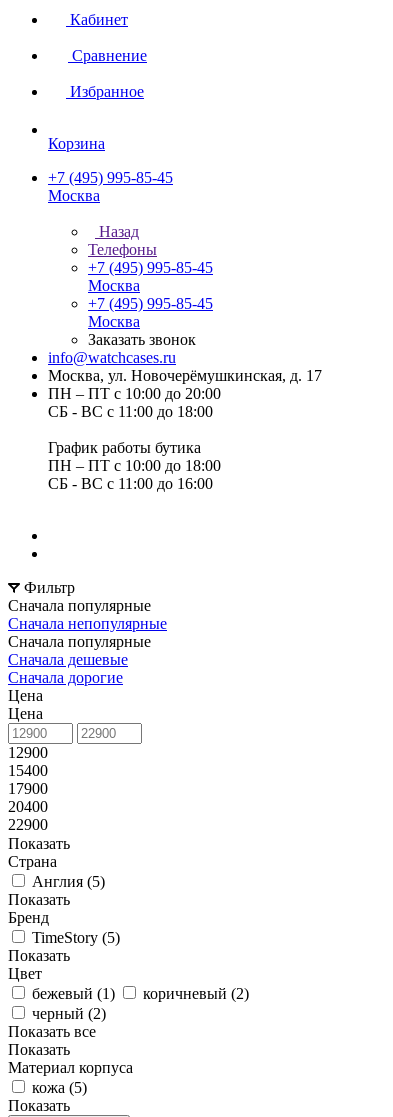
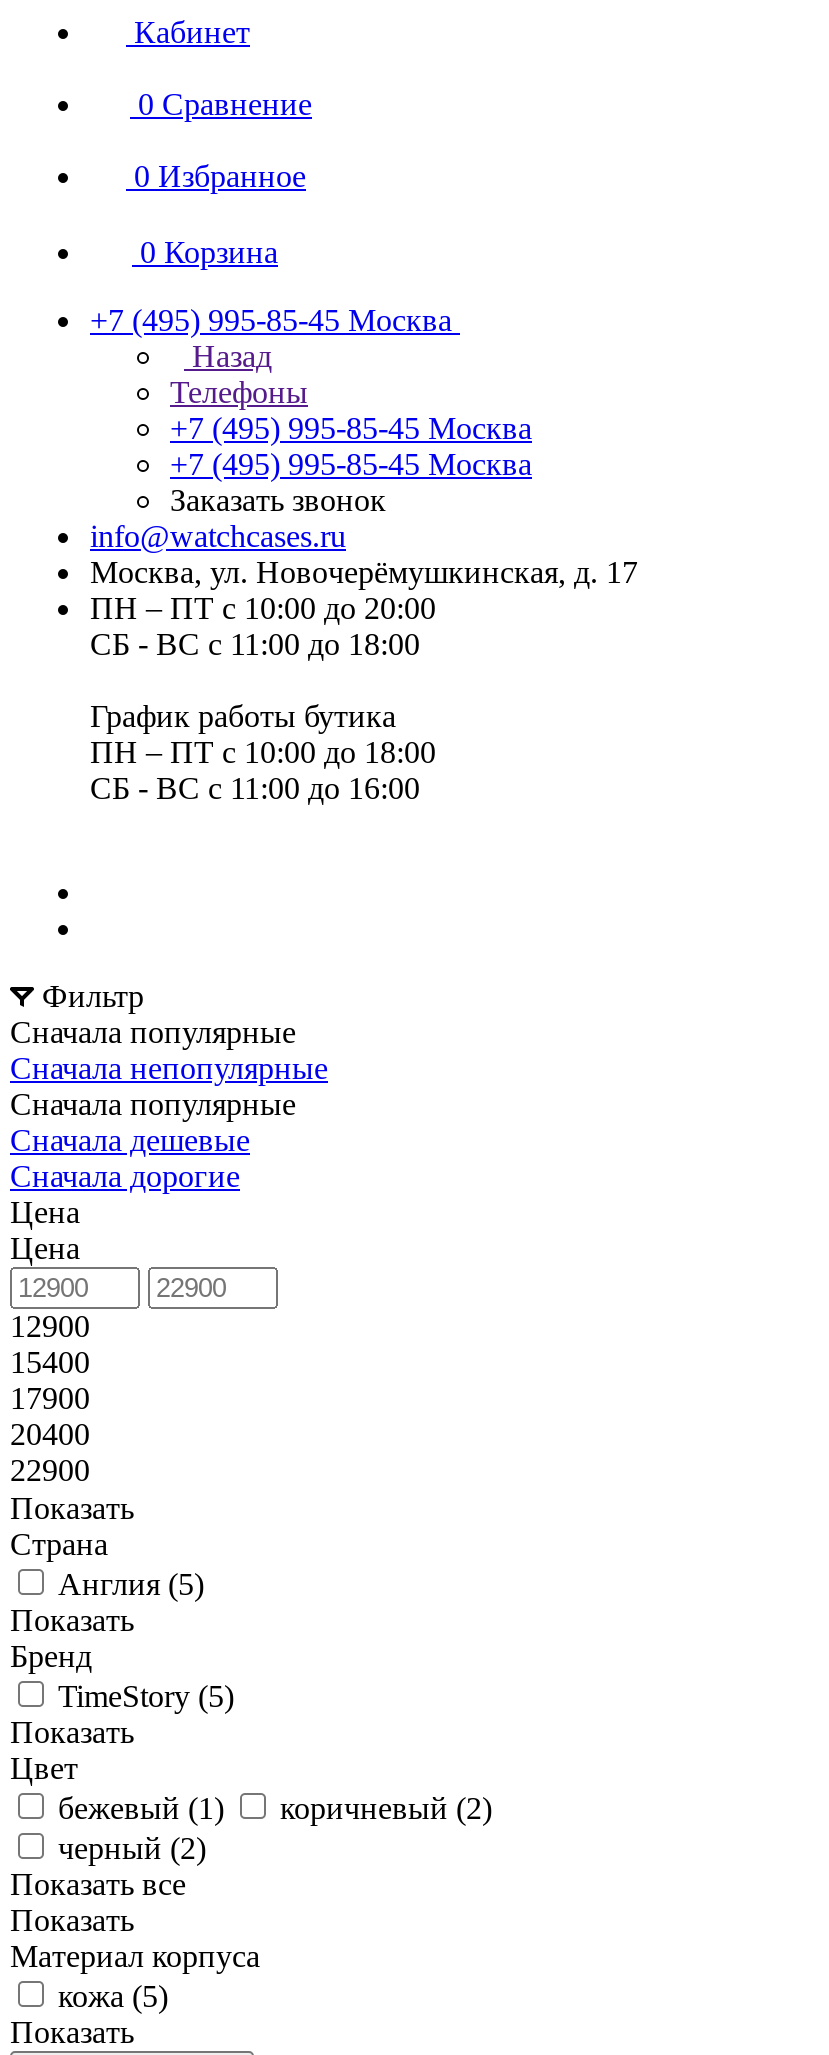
[72,47,147,64] Сравнение -> [138,87,312,121] 0 Сравнение
[70,83,144,100] Избранное -> [134,159,306,193] 0 Избранное
[48,135,105,152] Корзина -> [140,235,278,269] 0 Корзина

